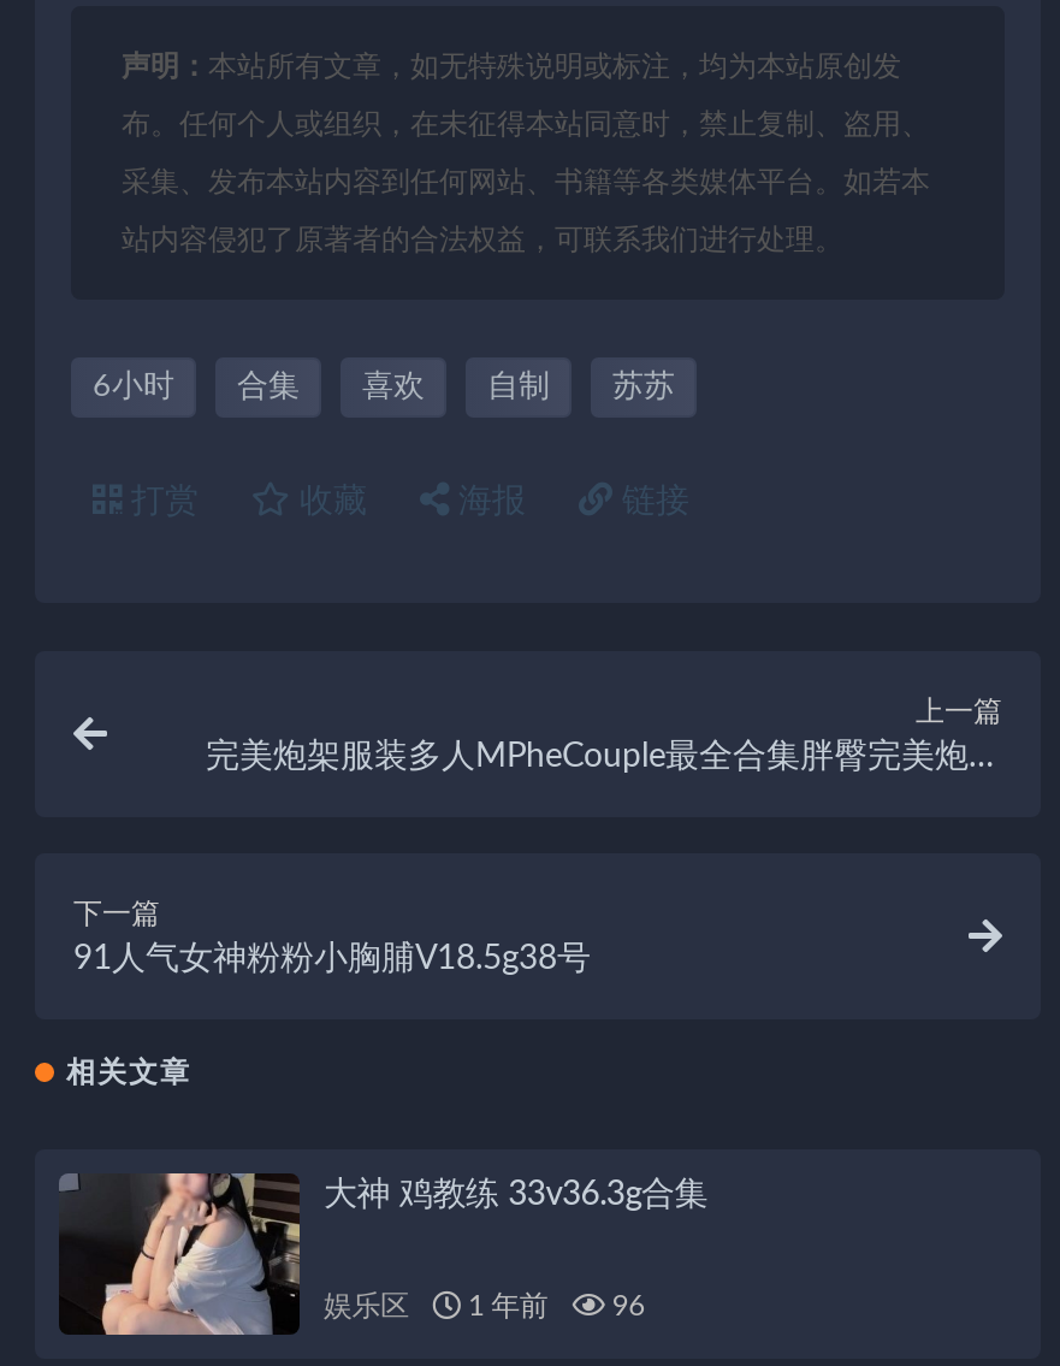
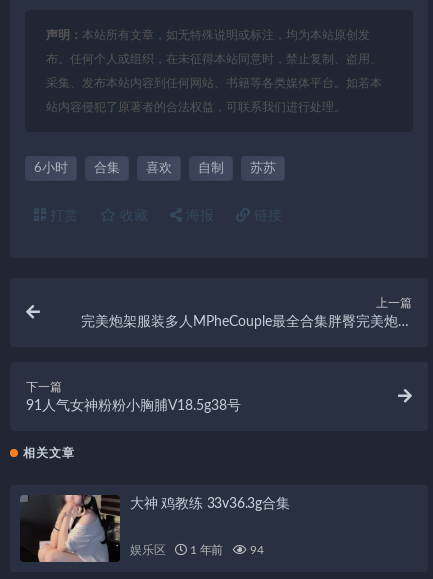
[324,1291,645,1320] 娱乐区 1 年前 96 -> [130,544,263,556] 娱乐区 1 年前 94

